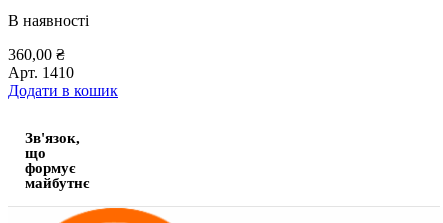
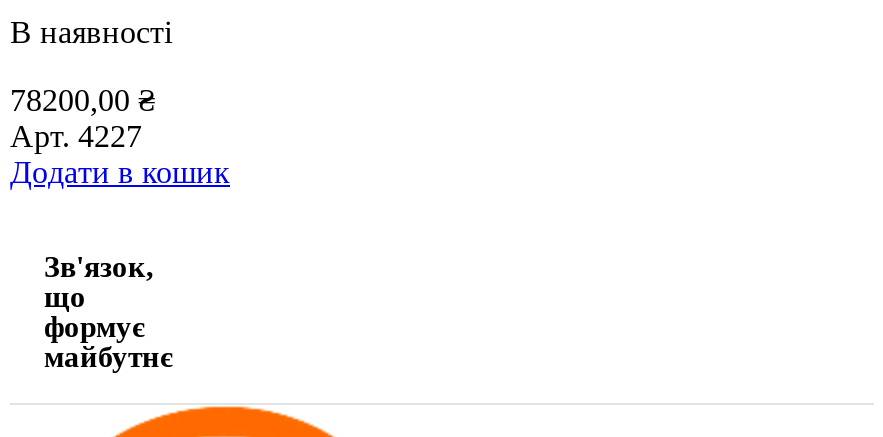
[8,46,65,63] 360,00 ₴ -> [10,82,156,116] 78200,00 ₴
[8,64,74,81] Арт. 1410 -> [10,118,142,152] Арт. 4227

